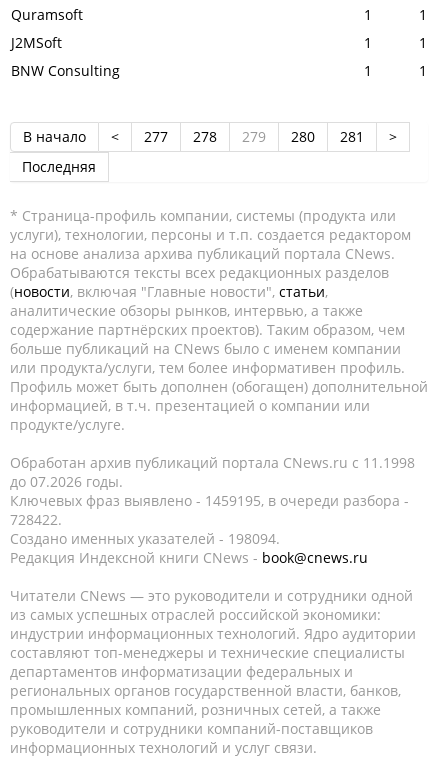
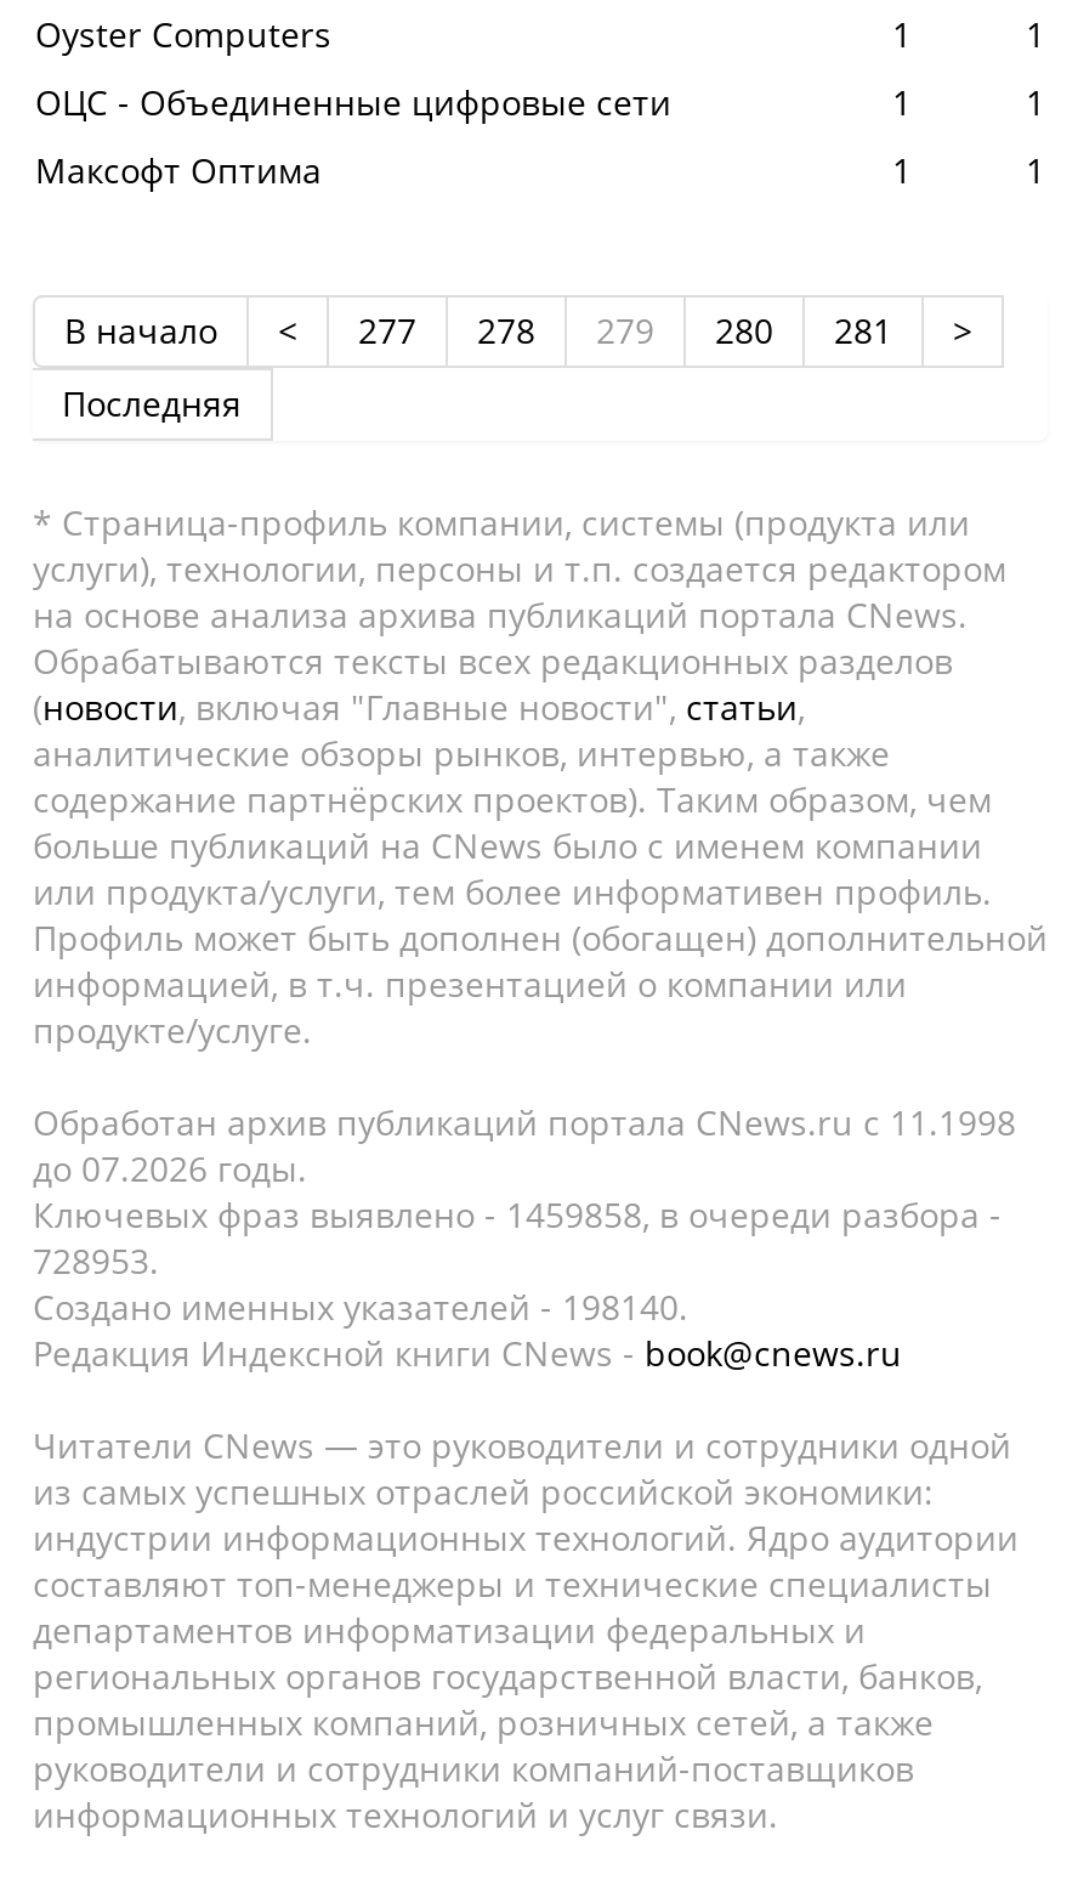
[11,5,83,24] Quramsoft -> [35,11,331,57] Oyster Computers
[11,33,62,52] J2MSoft -> [35,79,671,125] ОЦС - Объединенные цифровые сети
[11,61,120,80] BNW Consulting -> [35,147,322,193] Максофт Оптима
[10,491,409,510] Ключевых фраз выявлено - 1459195, в очереди разбора - -> [33,1191,1002,1237] Ключевых фраз выявлено - 1459858, в очереди разбора -
[10,510,62,529] 728422. -> [33,1237,159,1284] 728953.
[10,529,280,548] Создано именных указателей - 198094. -> [33,1284,688,1330] Создано именных указателей - 198140.

